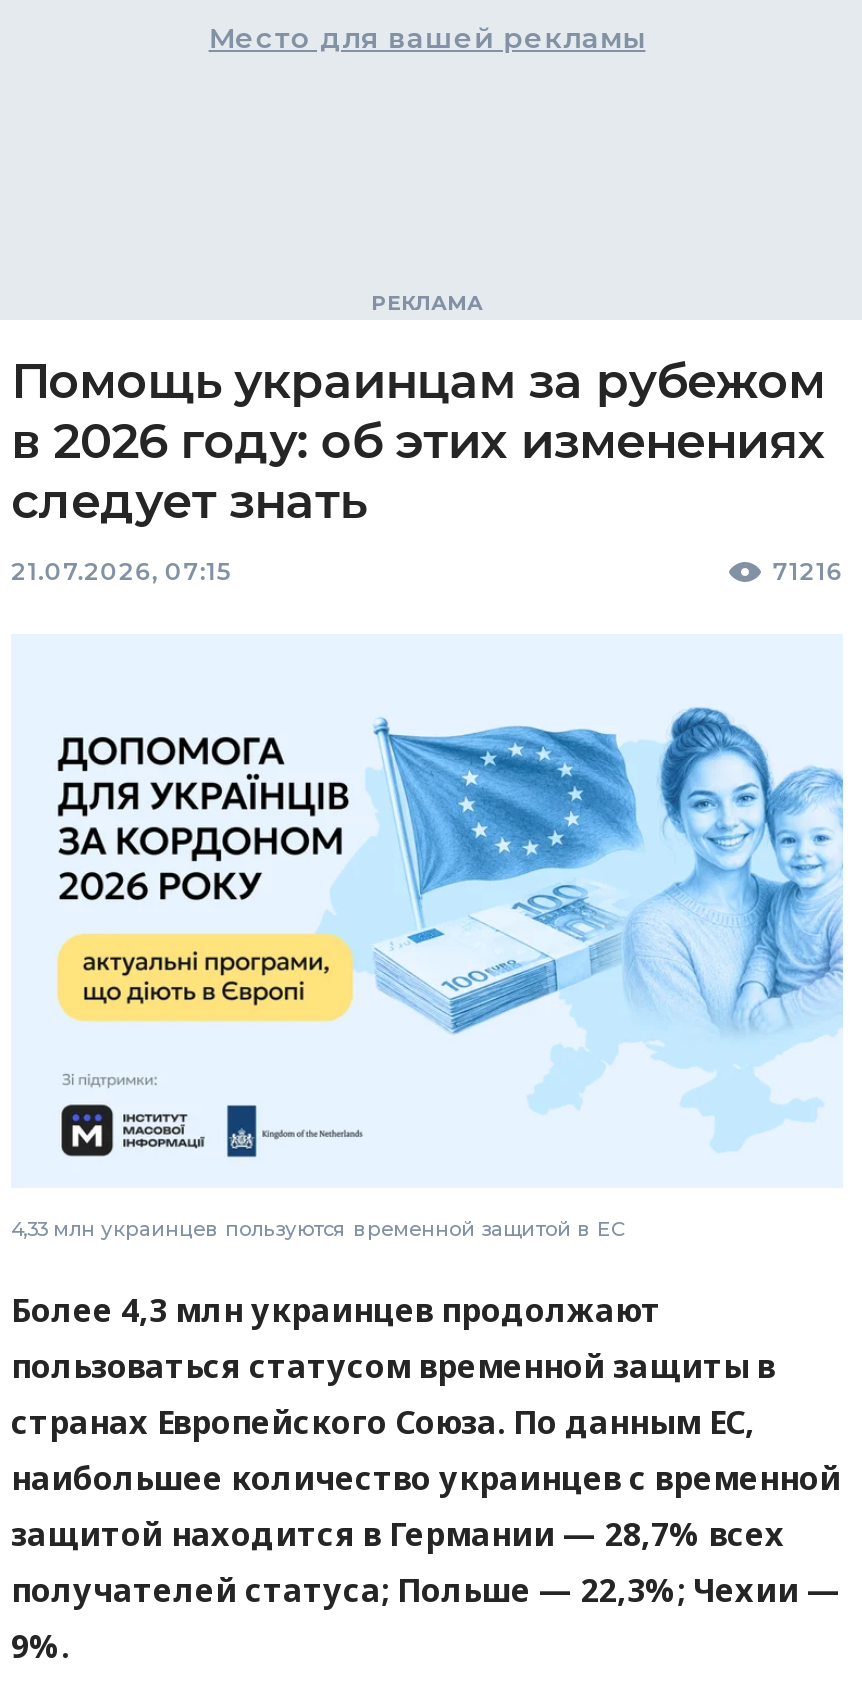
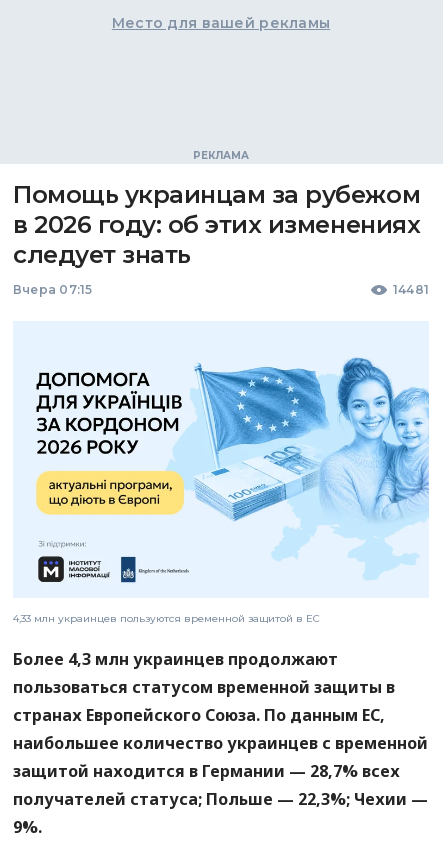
[11,556,843,586] 21.07.2026, 07:15 | 71216 -> [13,282,429,297] Вчера 07:15 | 14481

